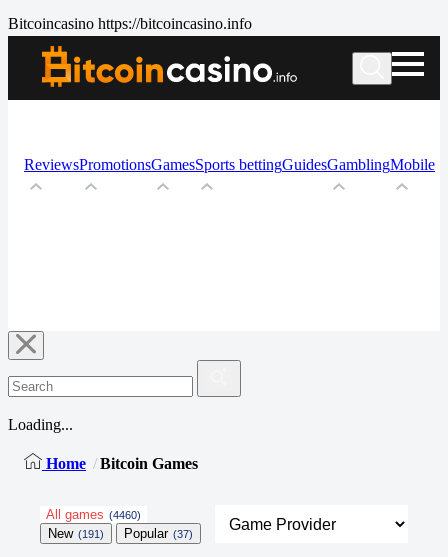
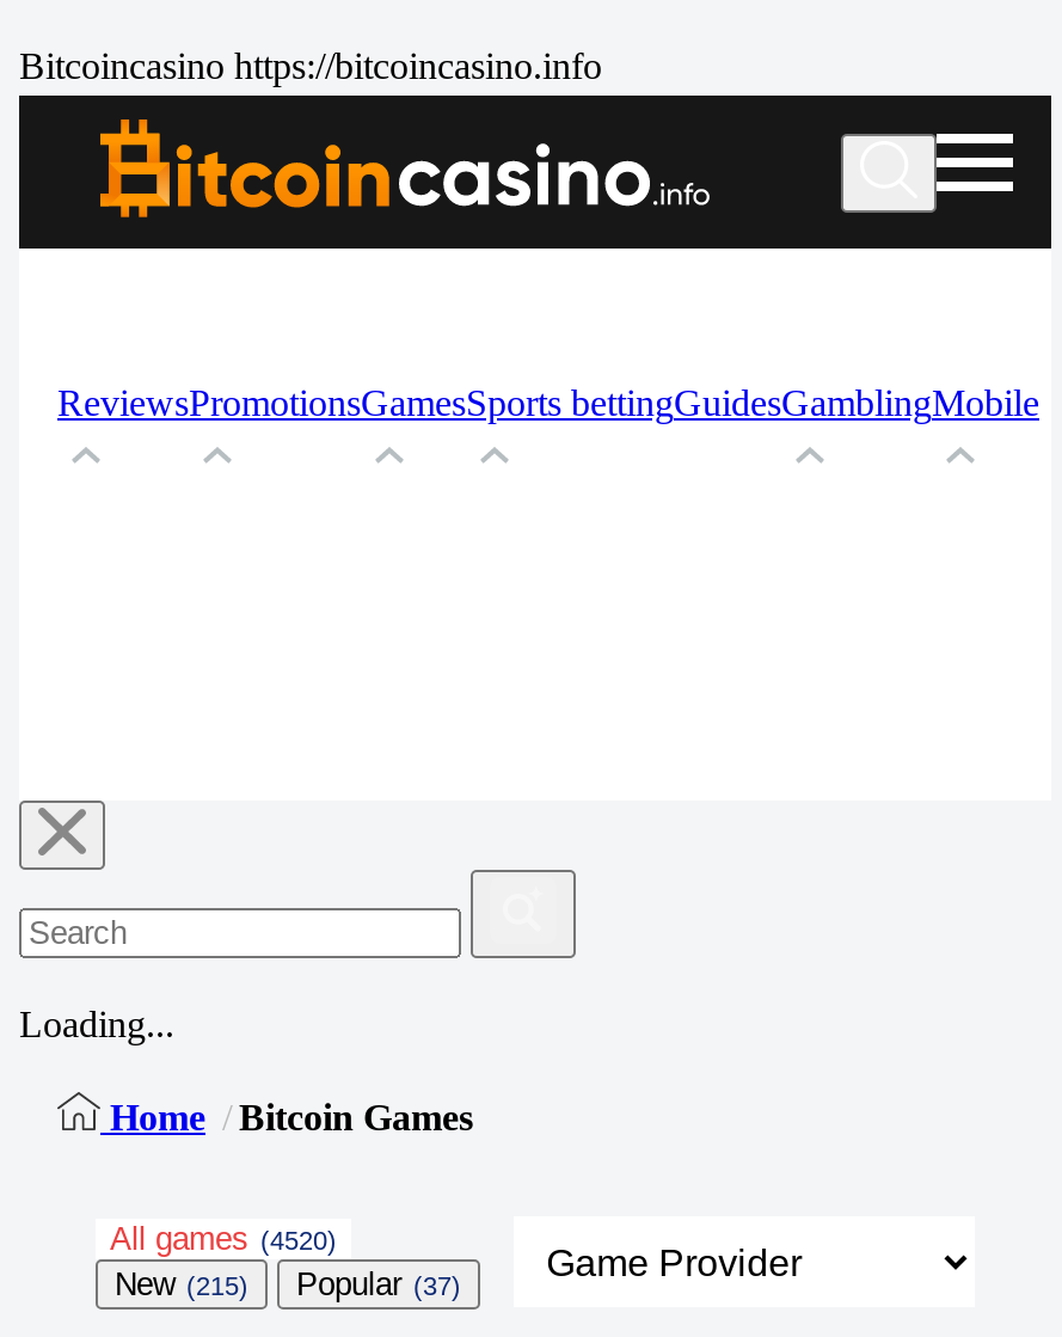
[46,507,141,522] All games (4460) -> [110,1221,337,1257] All games (4520)
[48,526,193,541] New (191) Popular (37) -> [115,1267,461,1302] New (215) Popular (37)

